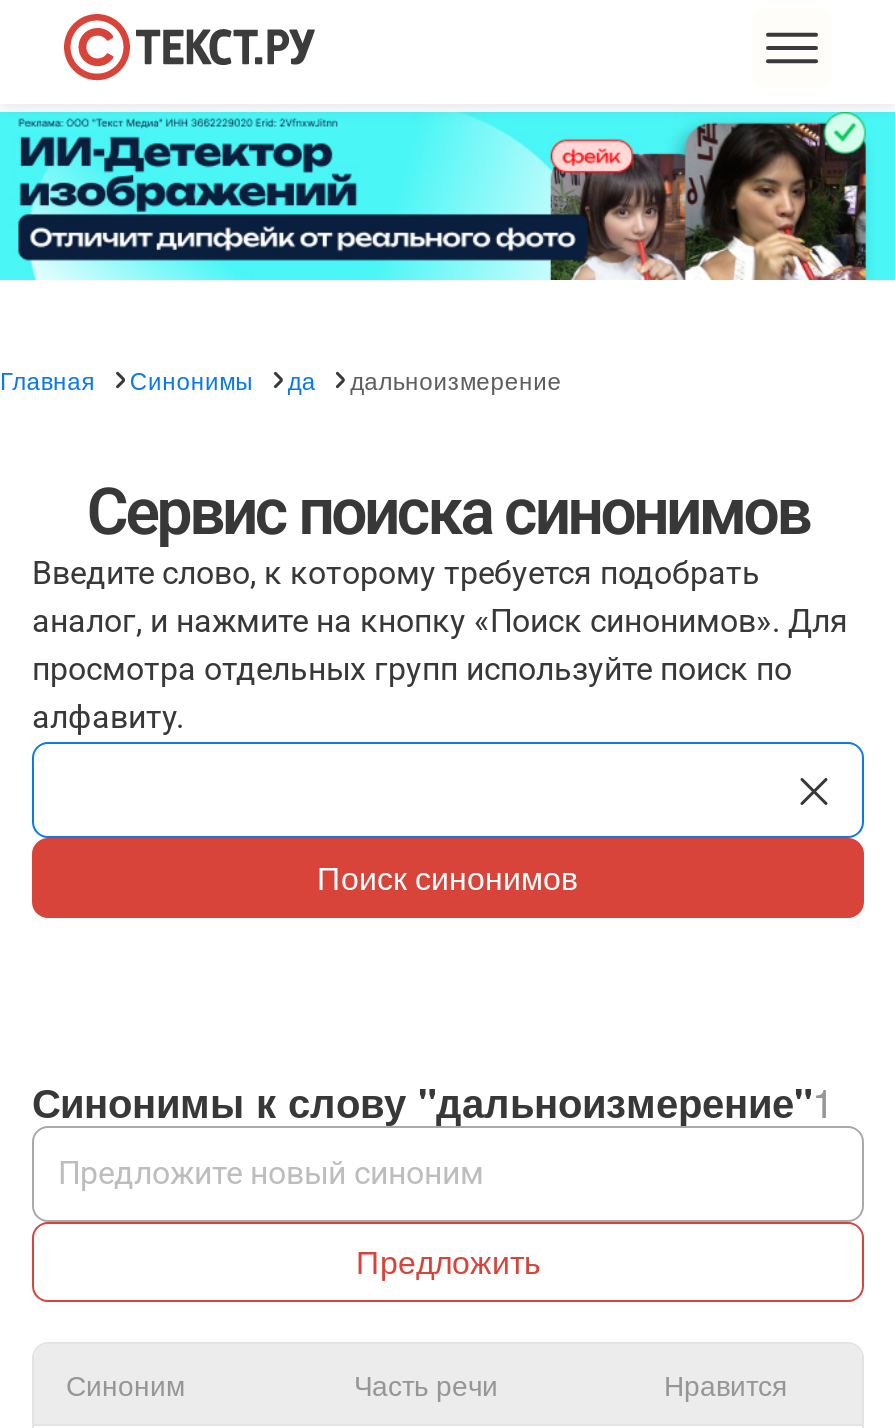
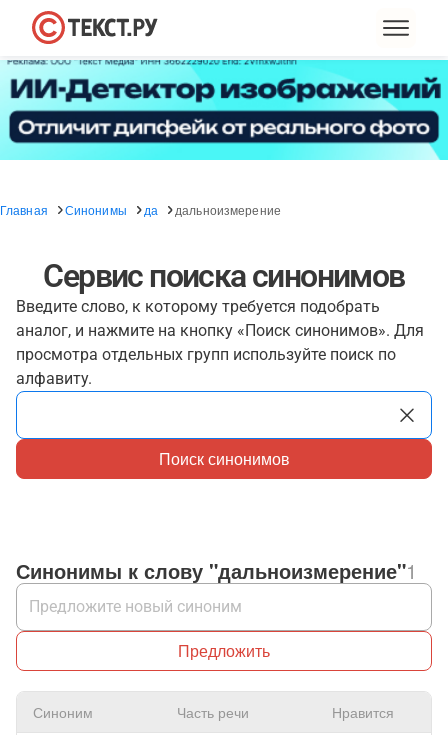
[6,110,878,282] [image] -> [3,59,442,161] [image]

